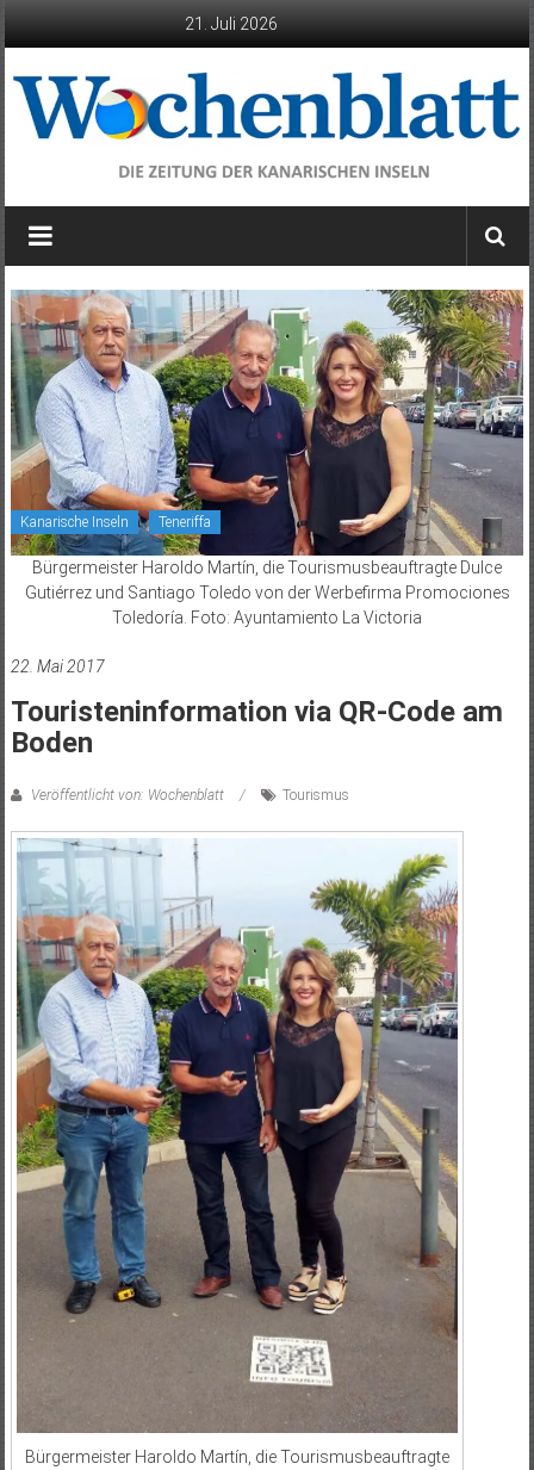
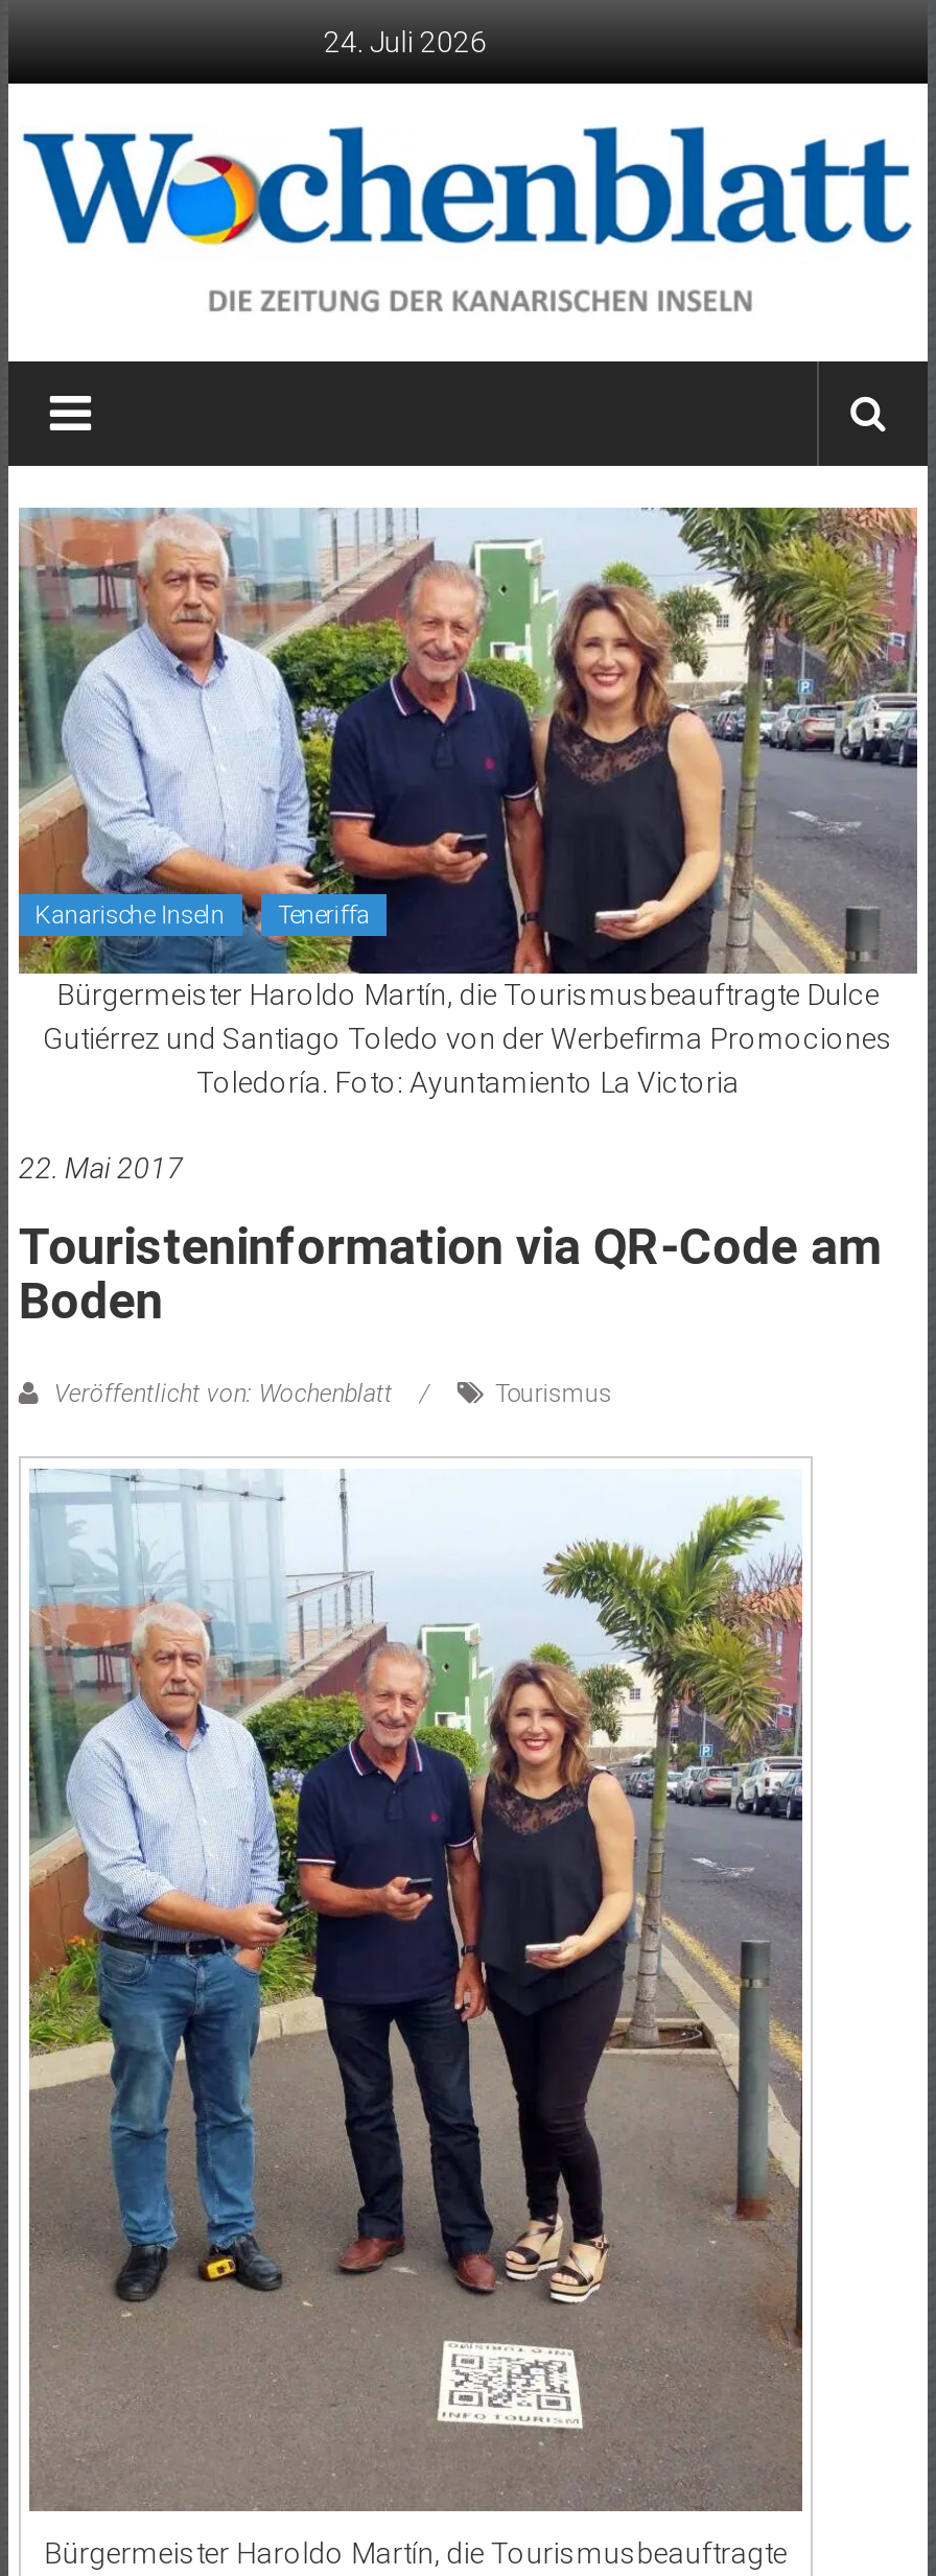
[185,14,278,33] 21. Juli 2026 -> [324,25,487,58] 24. Juli 2026

